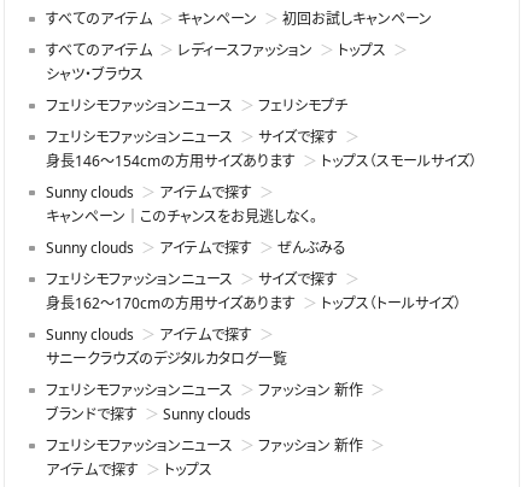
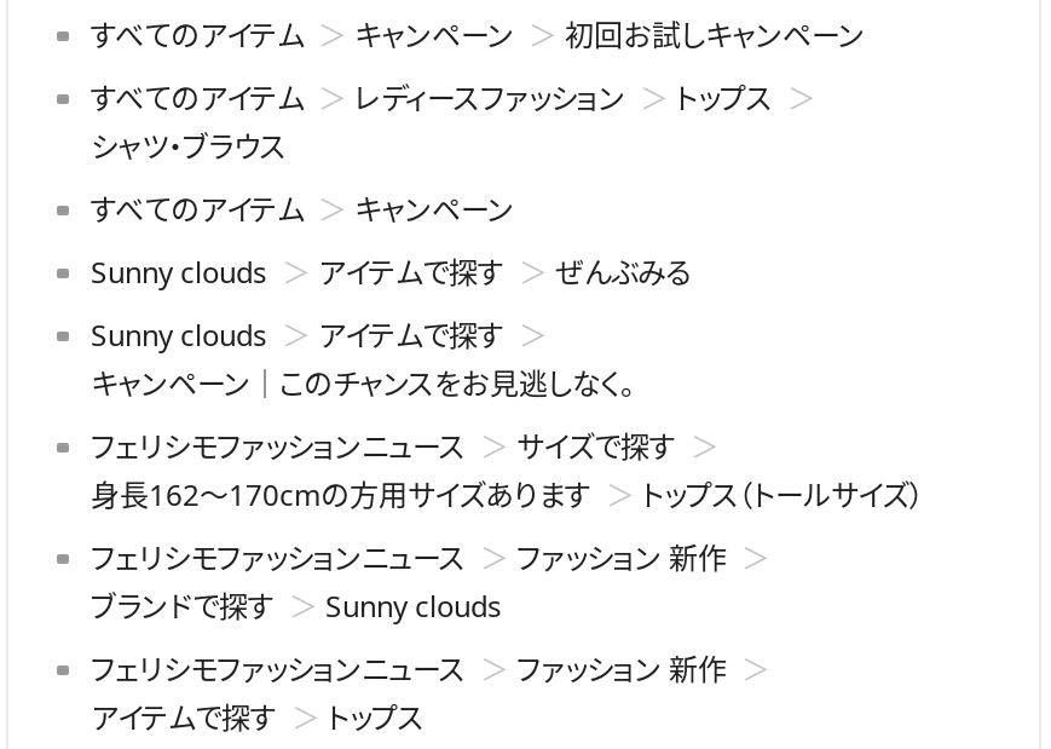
[46,96,347,116] フェリシモファッションニュース | フェリシモプチ -> [91,189,514,231] すべてのアイテム | キャンペーン
[46,127,477,172] フェリシモファッションニュース | サイズで探す | 身長146～154cmの方用サイズあります | トップス（スモールサイズ） -> [91,252,693,294] Sunny clouds | アイテムで探す | ぜんぶみる
[46,238,346,258] Sunny clouds | アイテムで探す | ぜんぶみる -> none
[46,325,287,369] Sunny clouds | アイテムで探す | サニークラウズのデジタルカタログ一覧 -> none

